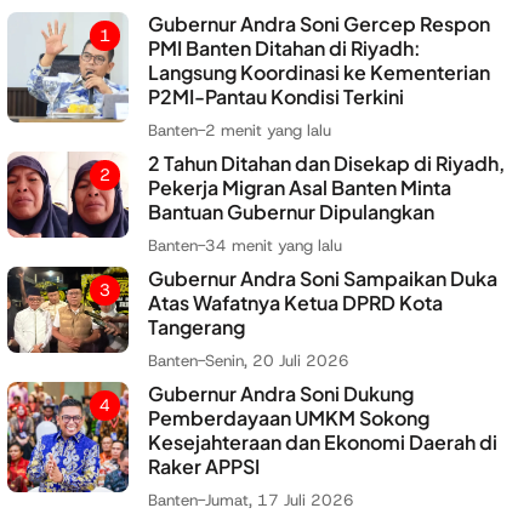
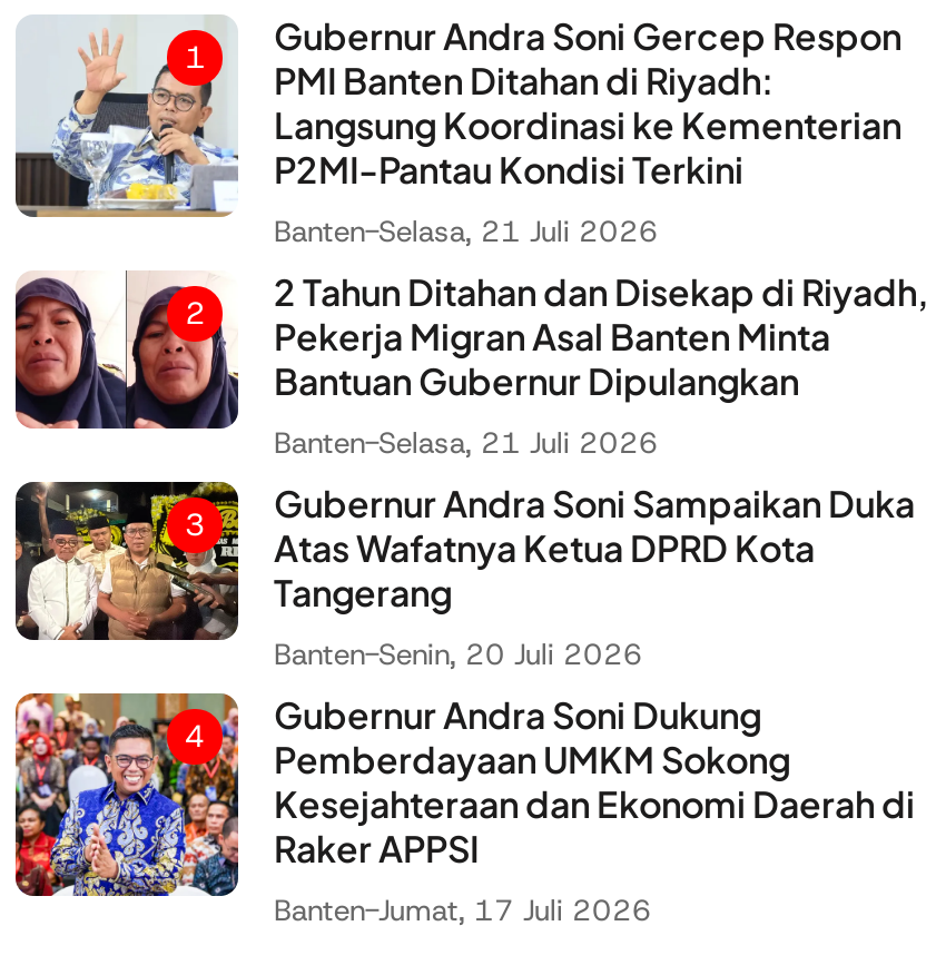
[148,120,331,141] Banten-2 menit yang lalu -> [274,213,659,251] Banten-Selasa, 21 Juli 2026
[148,235,342,256] Banten-34 menit yang lalu -> [274,424,659,462] Banten-Selasa, 21 Juli 2026

